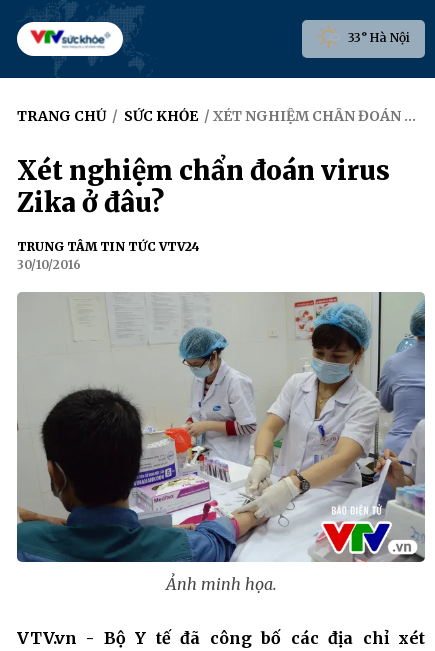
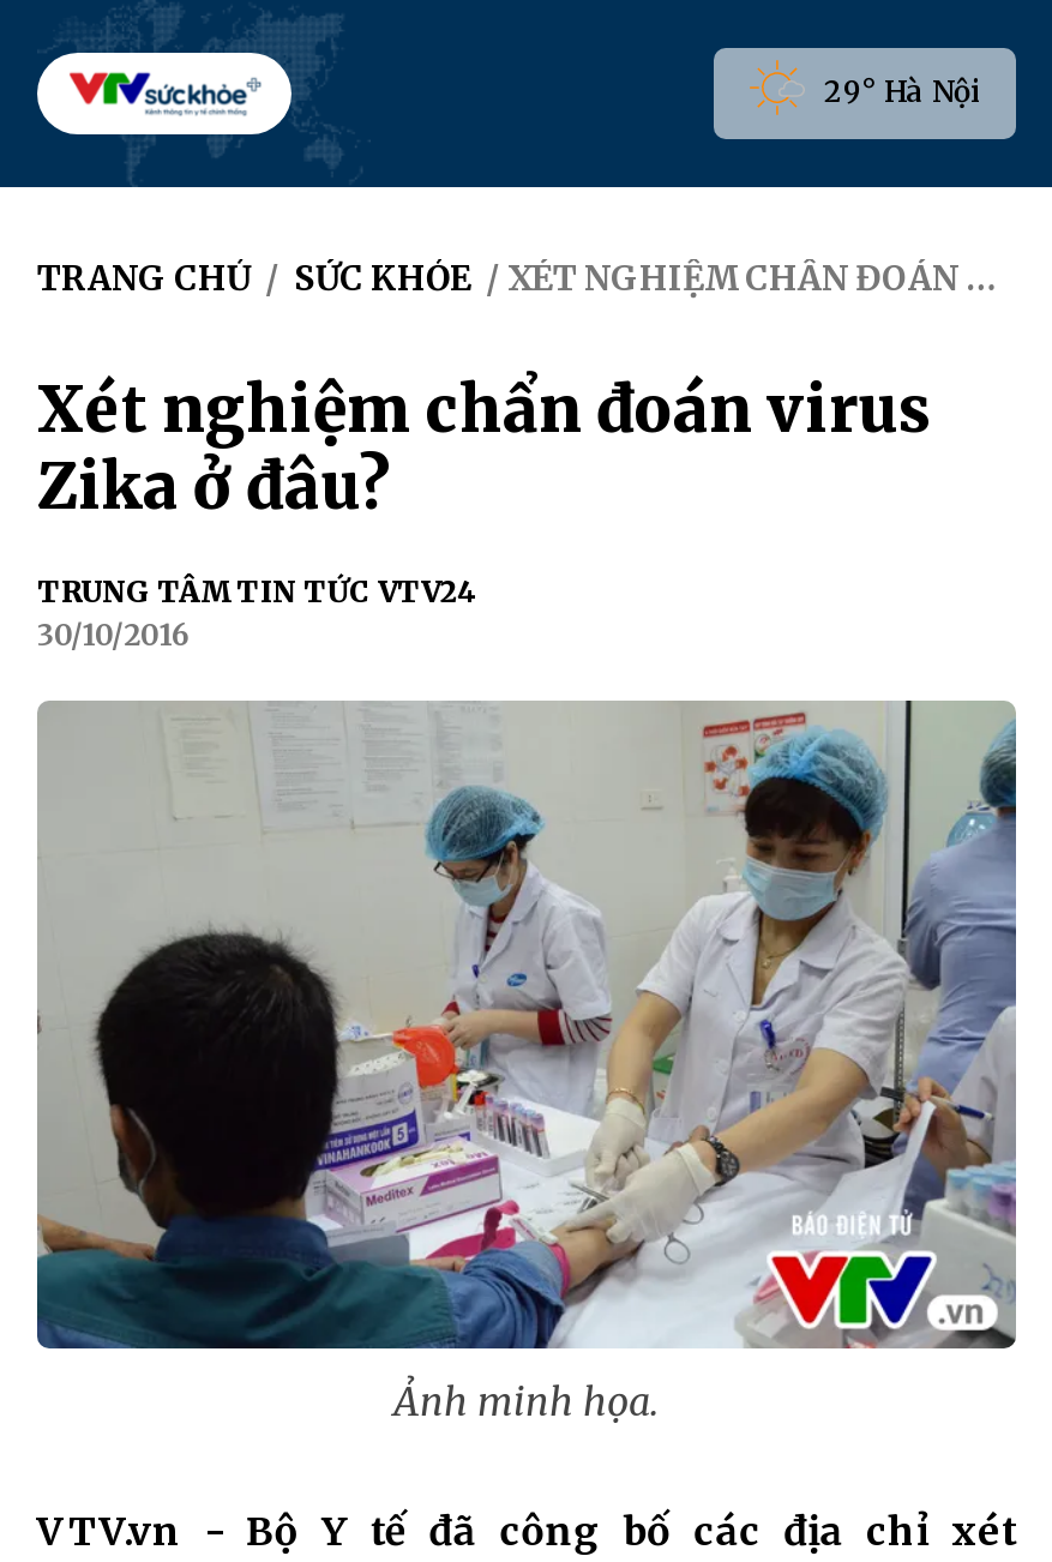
[345,30,410,45] 33° Hà Nội -> [817,73,980,109] 29° Hà Nội

